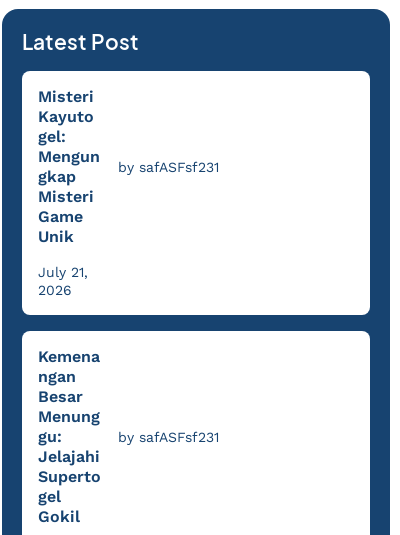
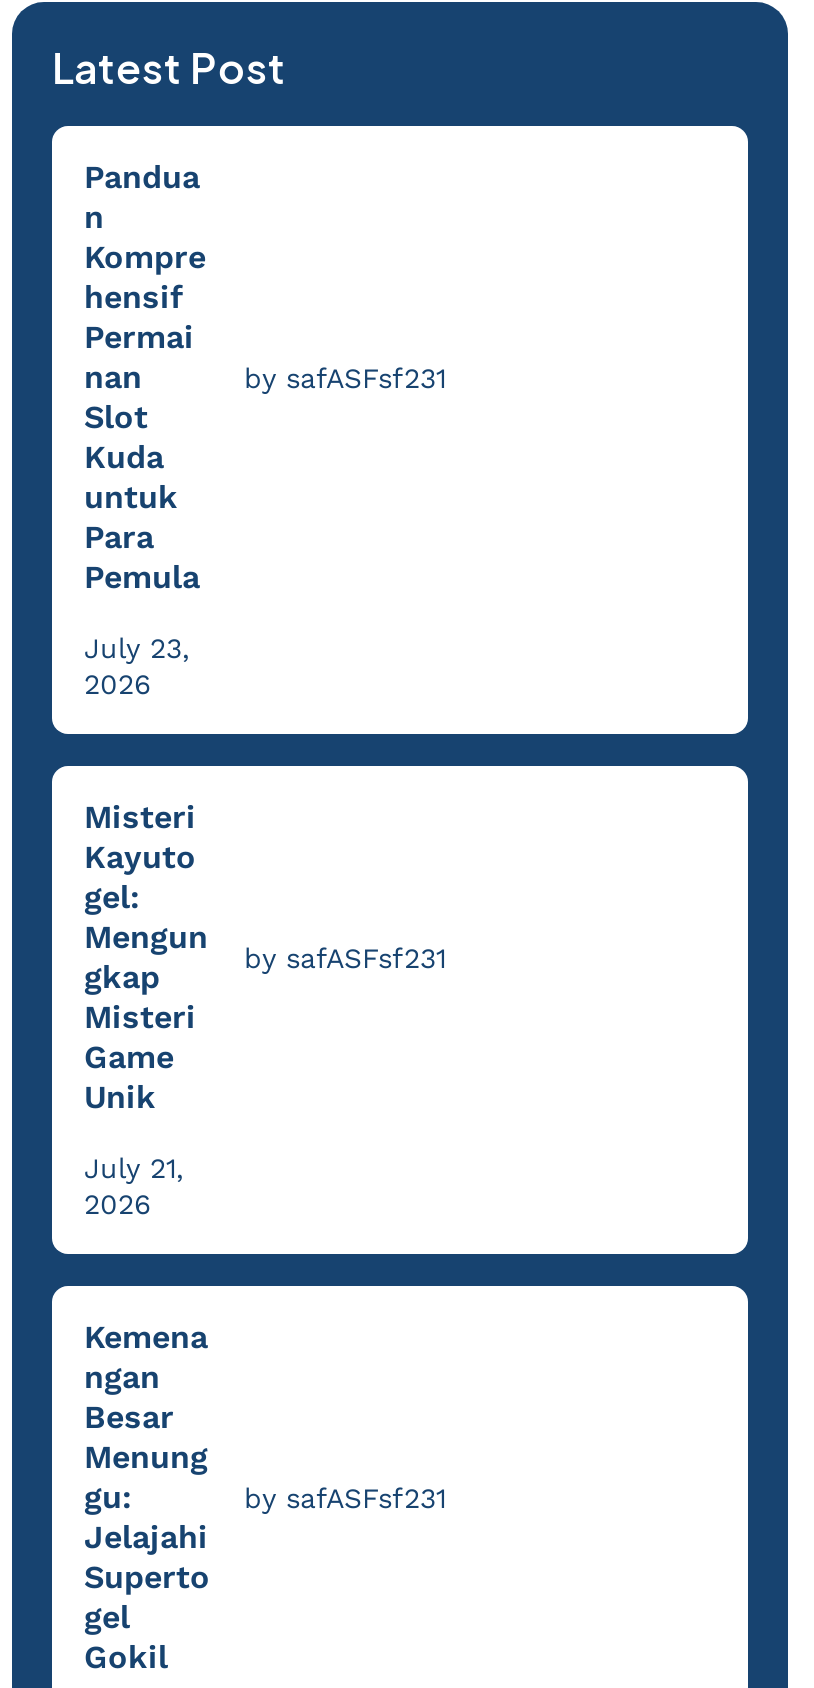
none -> [84,158,206,596] Pandua | n | Kompre | hensif | Permai | nan | Slot | Kuda | untuk | Para | Pemula
none -> [84,632,190,700] July 23, | 2026
none -> [244,362,446,394] by safASFsf231

